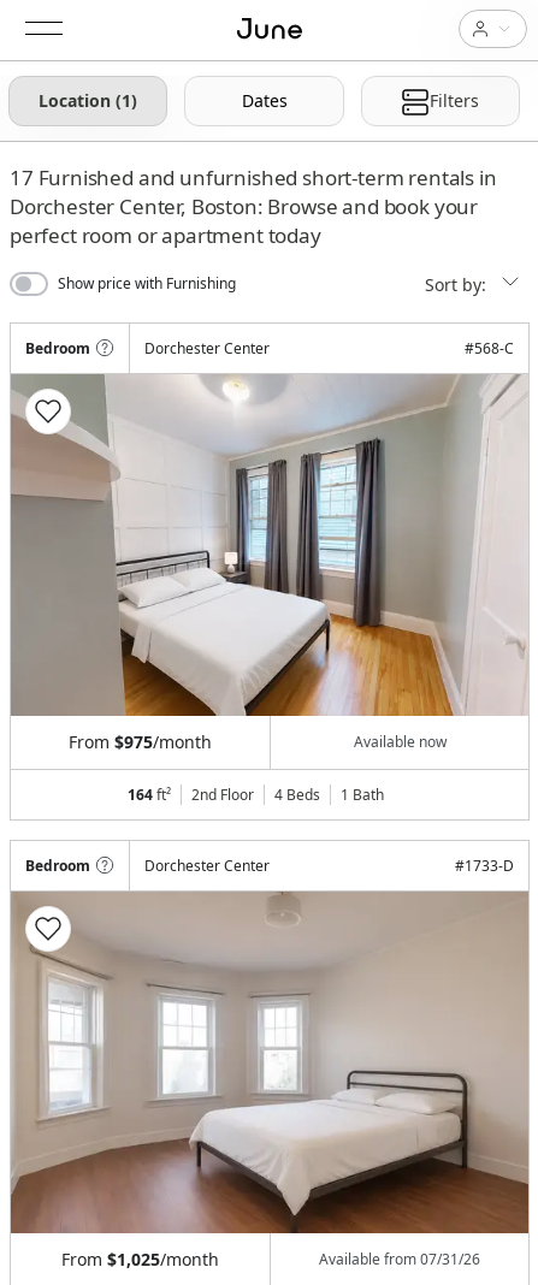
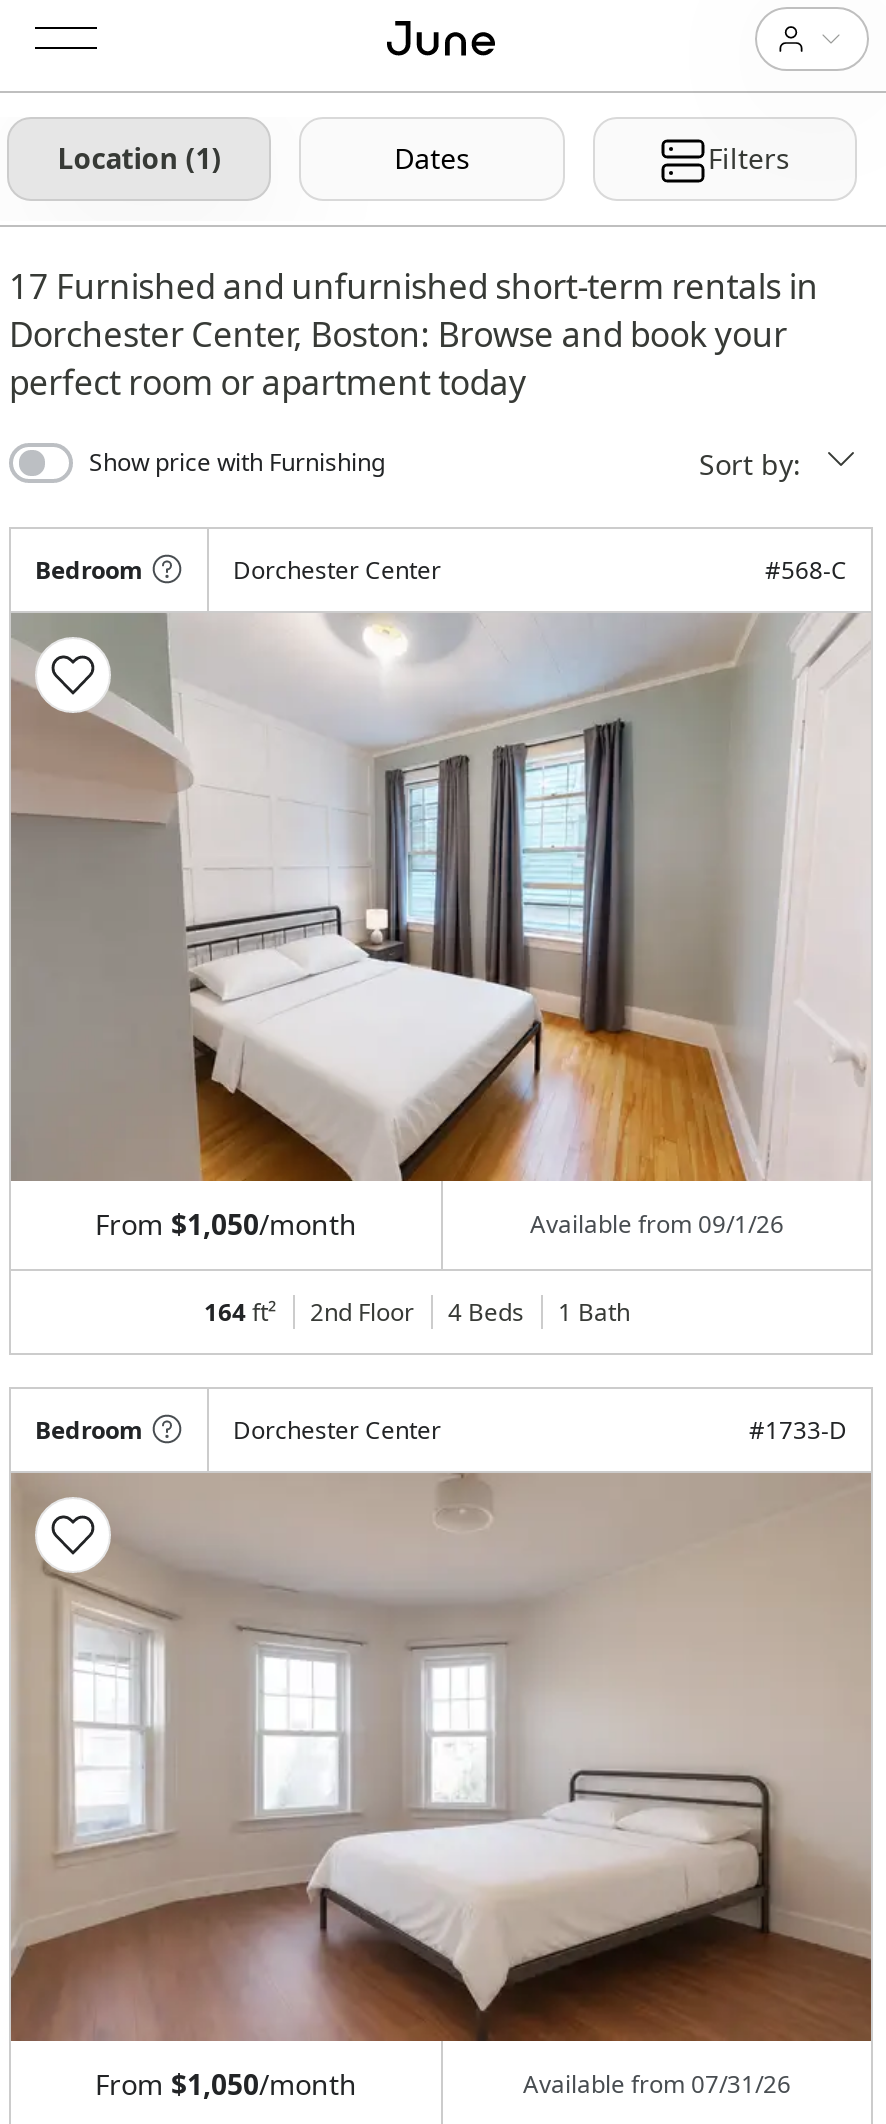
[69,730,446,753] From $975/month | Available now -> [95,1205,784,1243] From $1,050/month | Available from 09/1/26
[61,1247,219,1270] From $1,025/month -> [95,2064,357,2102] From $1,050/month

